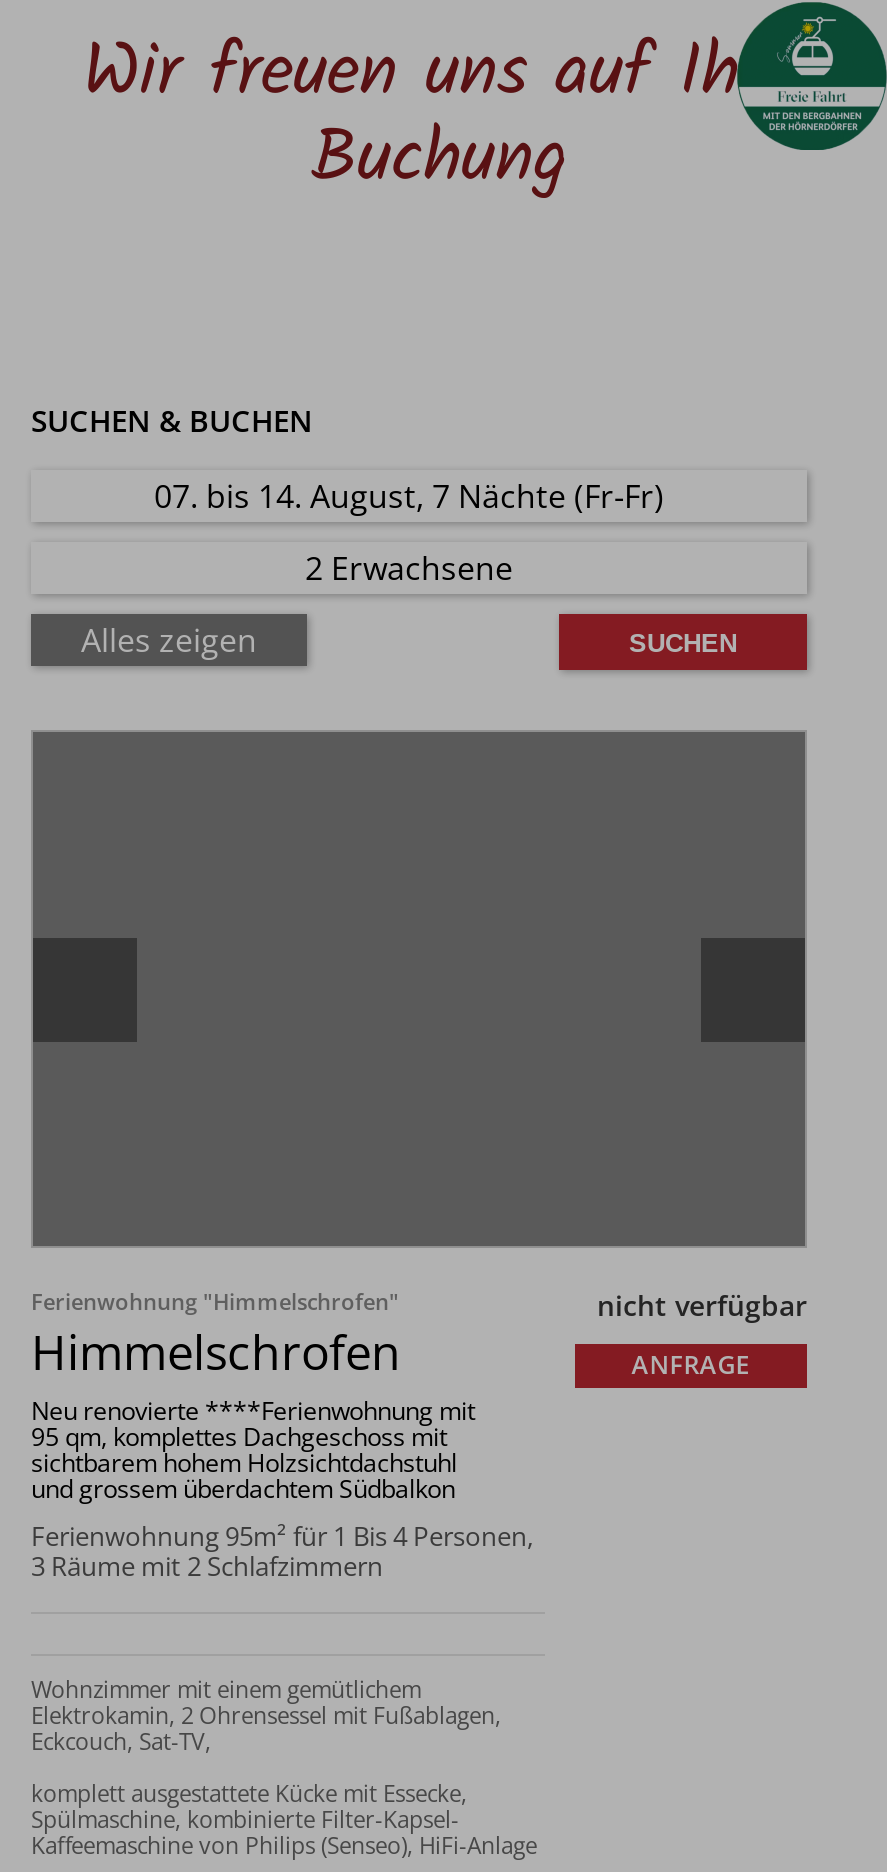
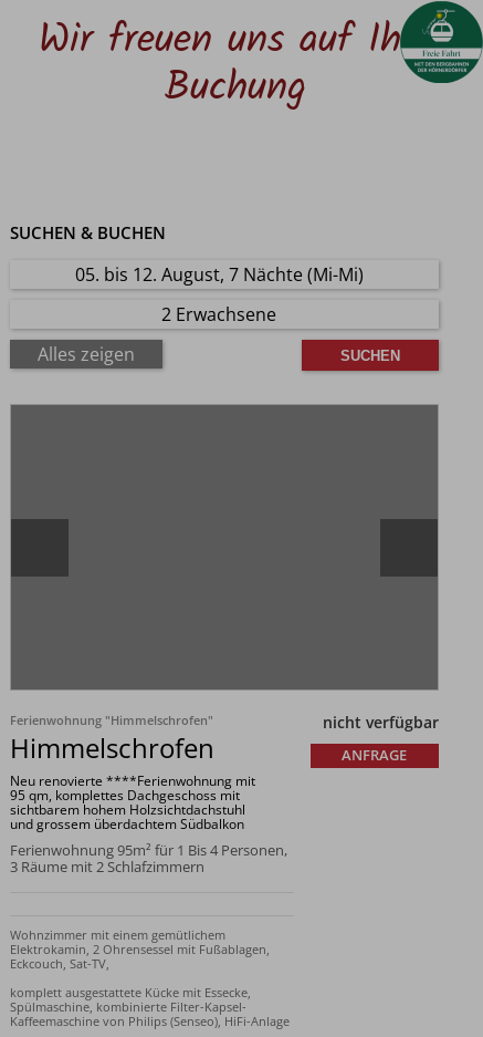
[154,475,664,519] 07. bis 14. August, 7 Nächte (Fr-Fr) -> [75,263,363,287] 05. bis 12. August, 7 Nächte (Mi-Mi)

